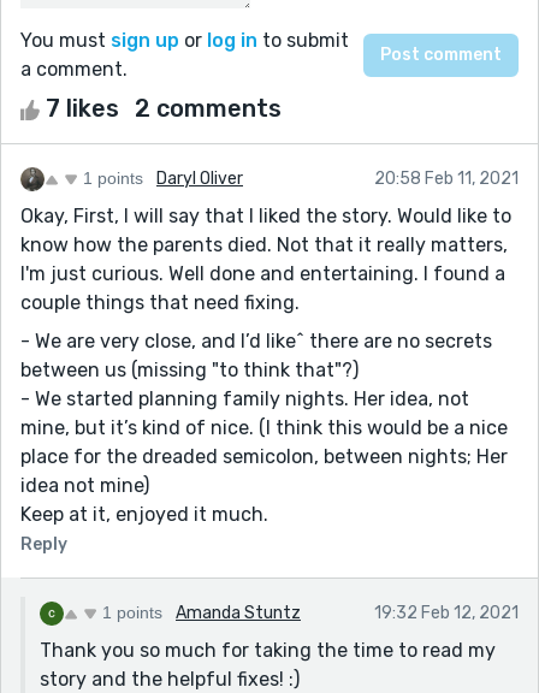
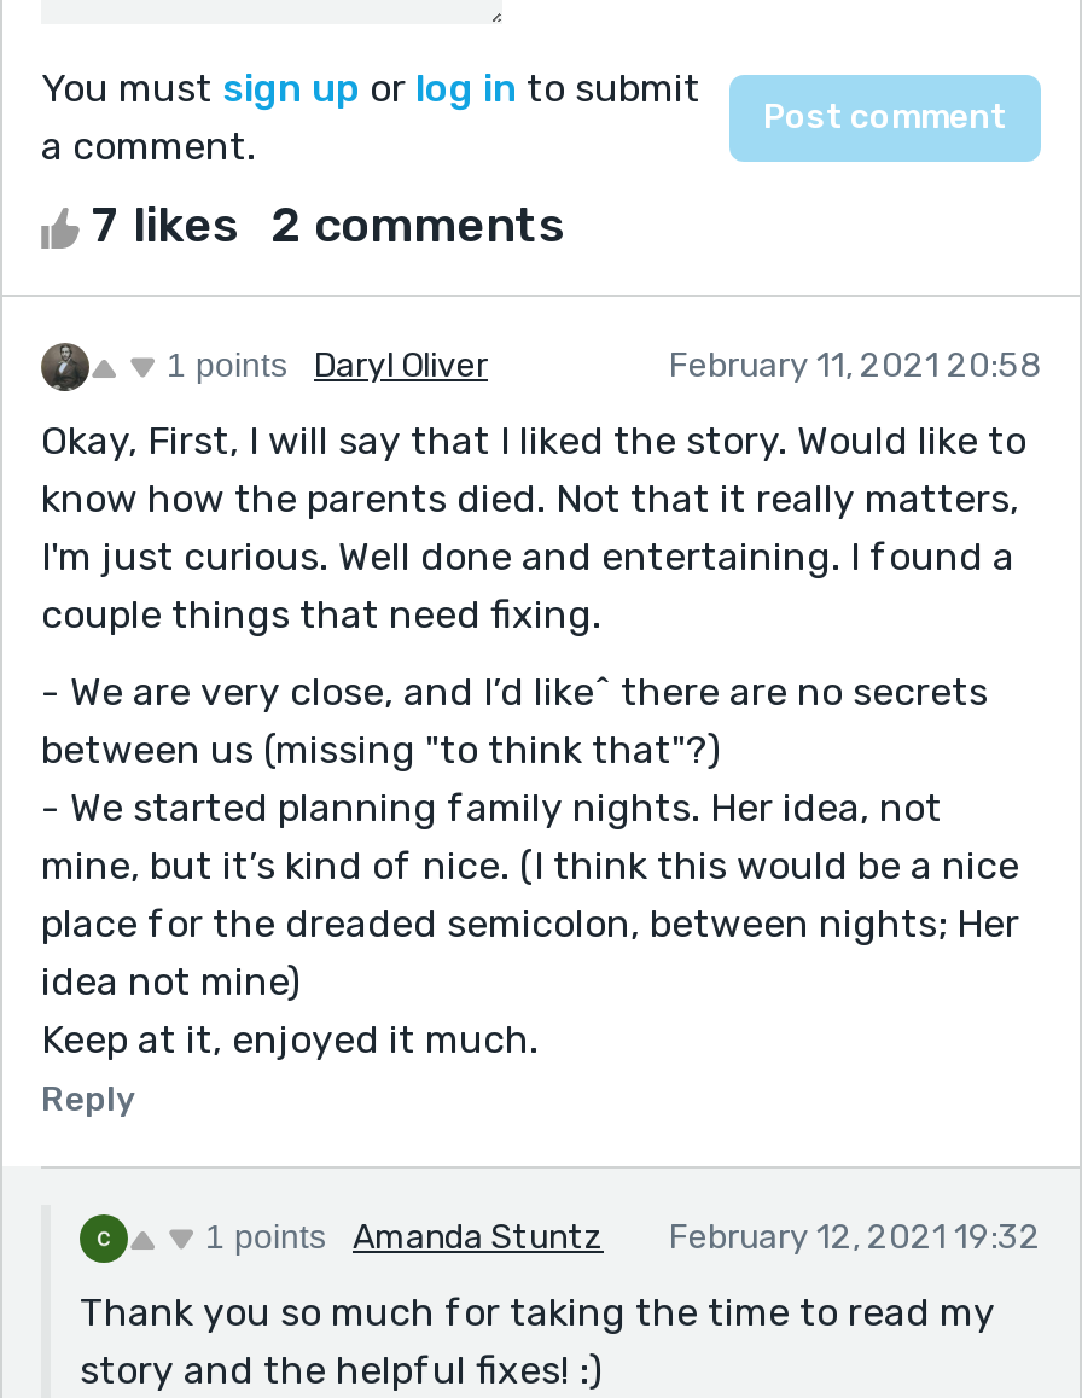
[374,168,519,189] 20:58 Feb 11, 2021 -> [669,345,1041,386] February 11, 2021 20:58
[374,603,519,623] 19:32 Feb 12, 2021 -> [669,1216,1041,1257] February 12, 2021 19:32

